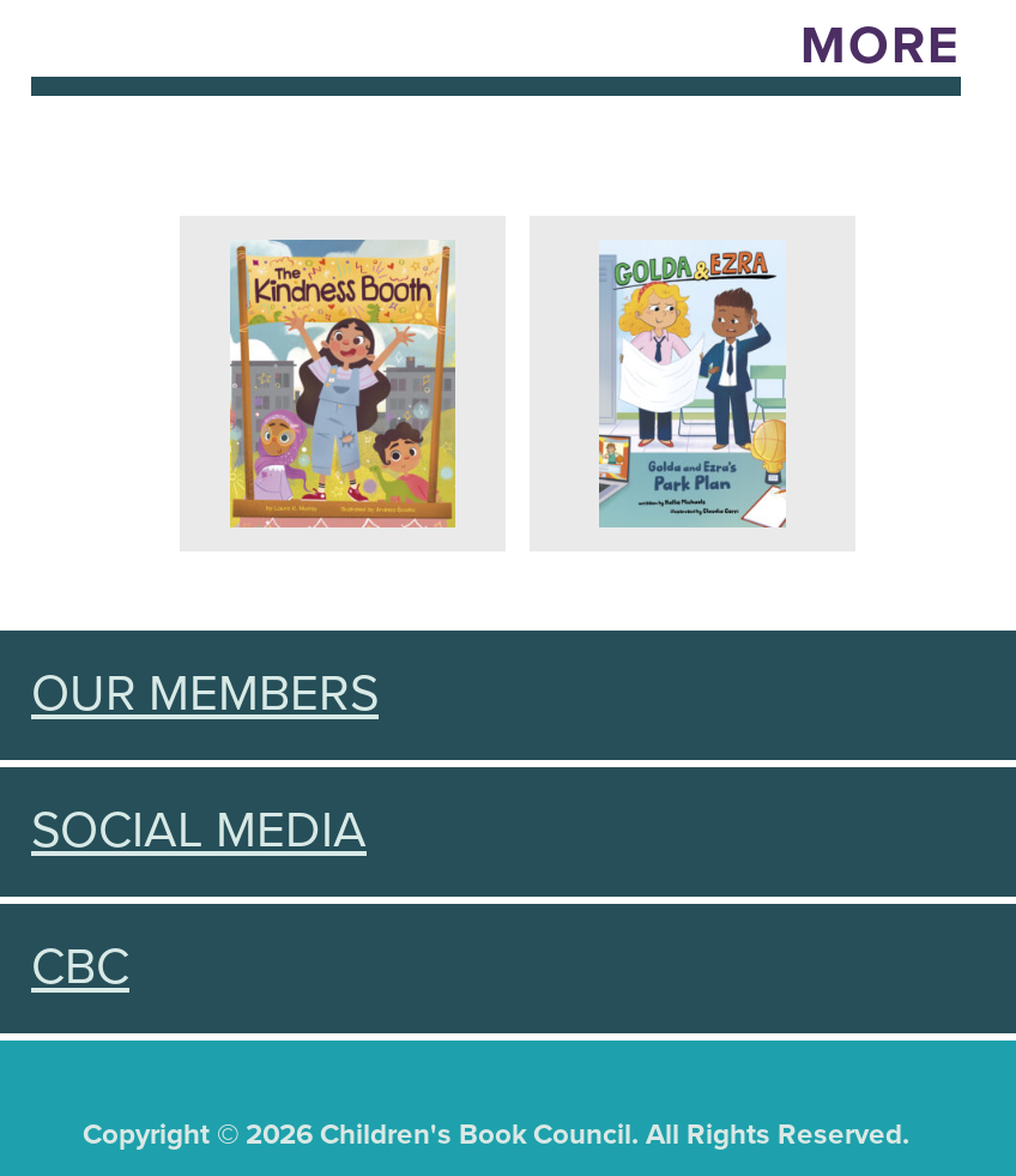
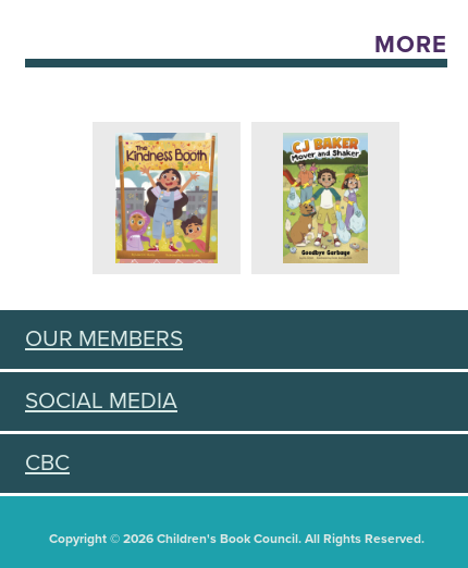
[599,242,786,527] [image] -> [282,134,369,264] [image]

